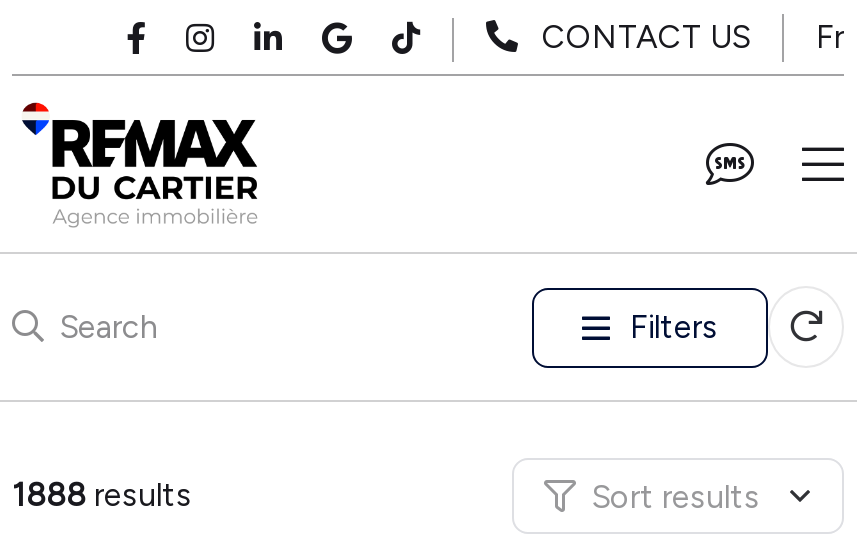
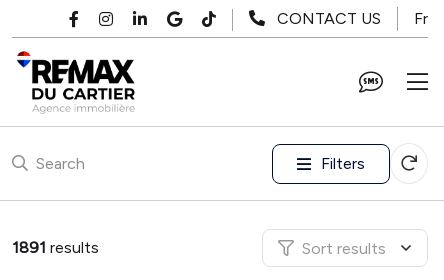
[12,476,192,514] 1888 results -> [12,238,99,257] 1891 results

